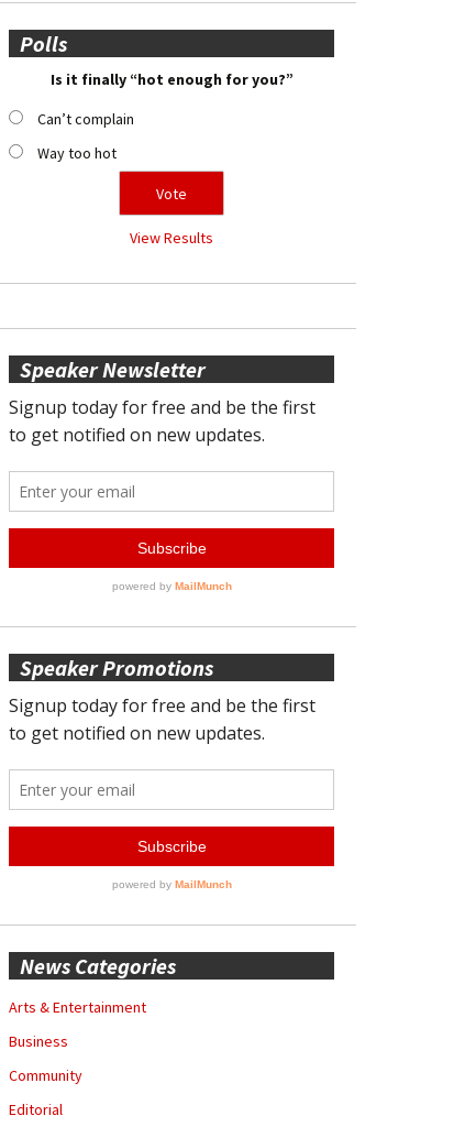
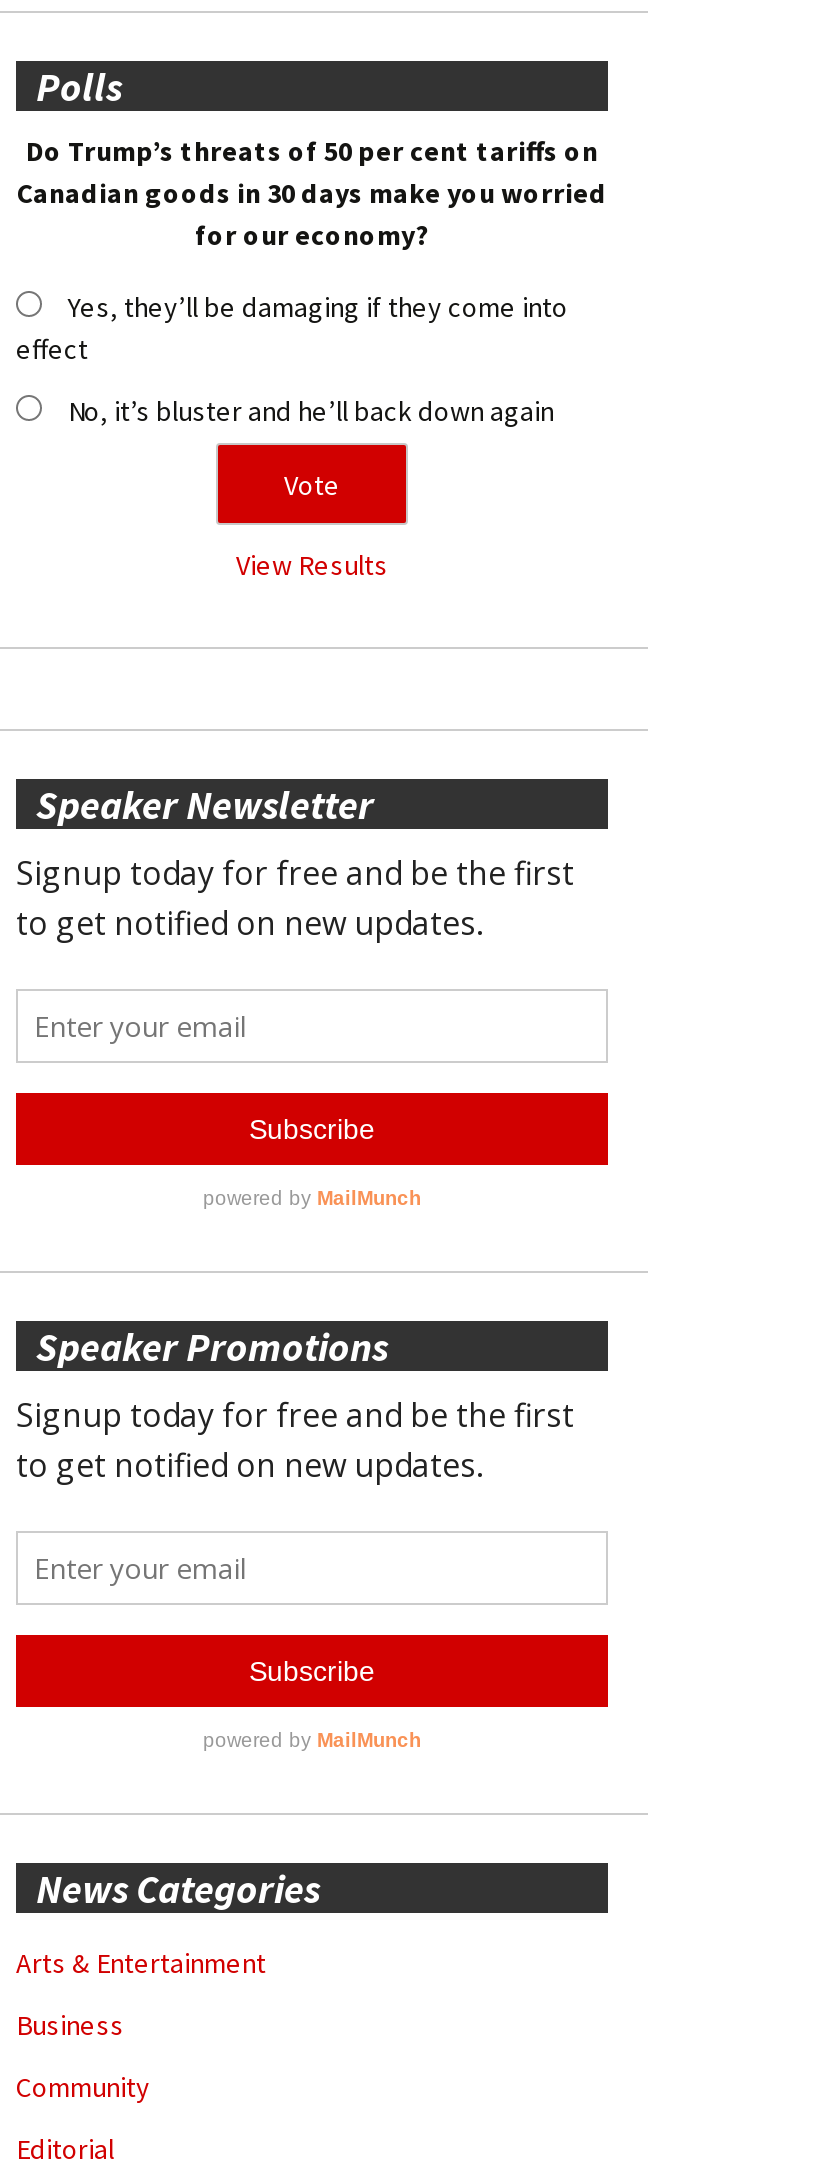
[50,69,293,89] Is it finally “hot enough for you?” -> [17,132,607,252] Do Trump’s threats of 50 per cent tariffs on | Canadian goods in 30 days make you worried | for our economy?
[37,109,134,129] Can’t complain -> [16,288,568,366] Yes, they’ll be damaging if they come into | effect
[37,143,117,163] Way too hot -> [68,392,554,428] No, it’s bluster and he’ll back down again

